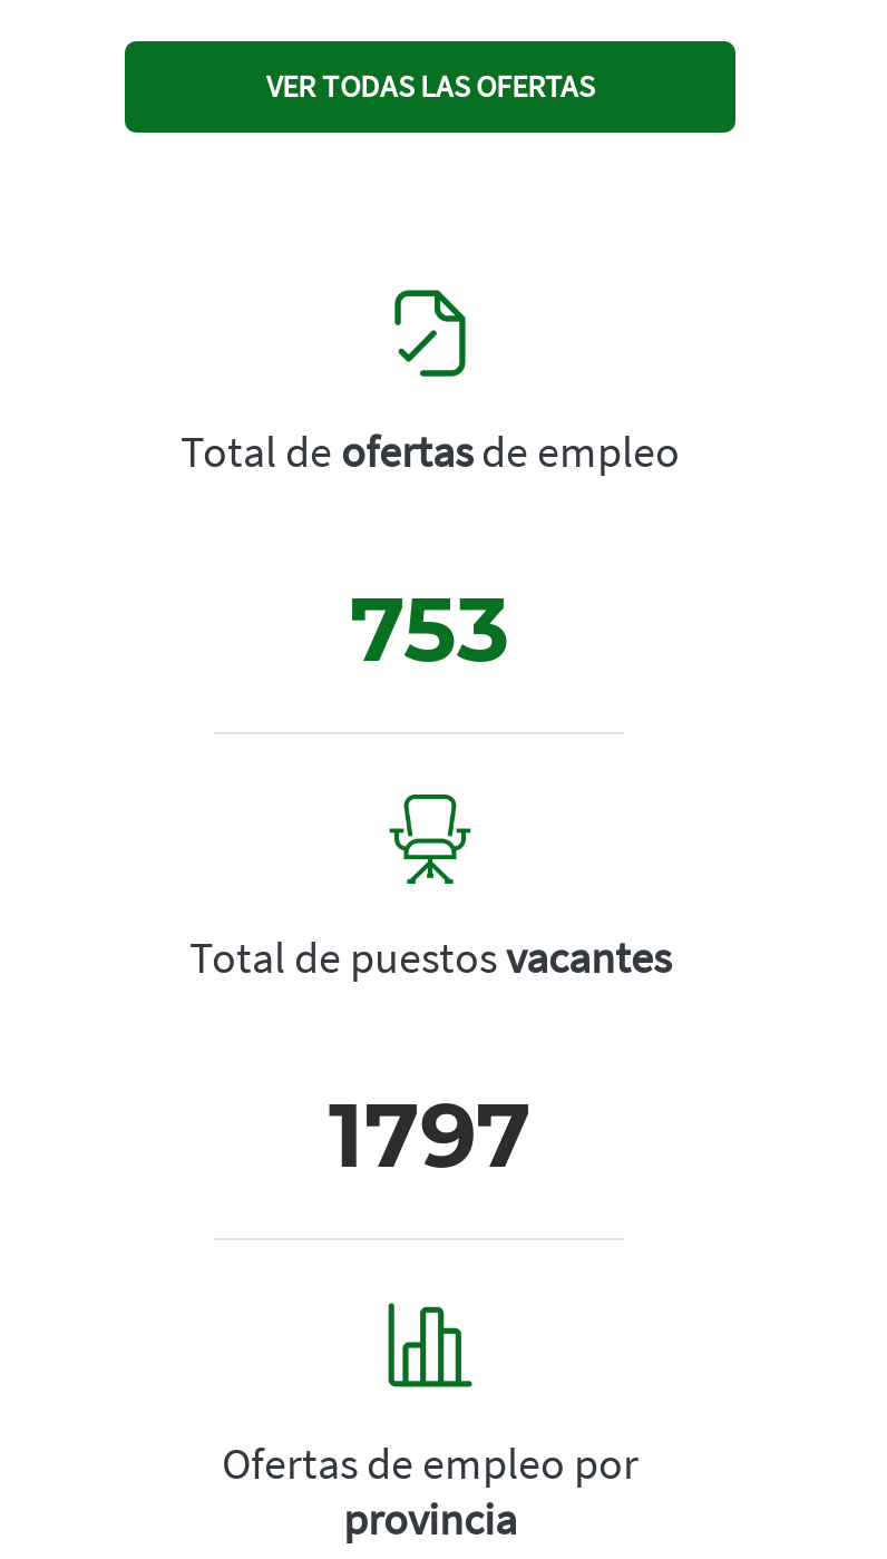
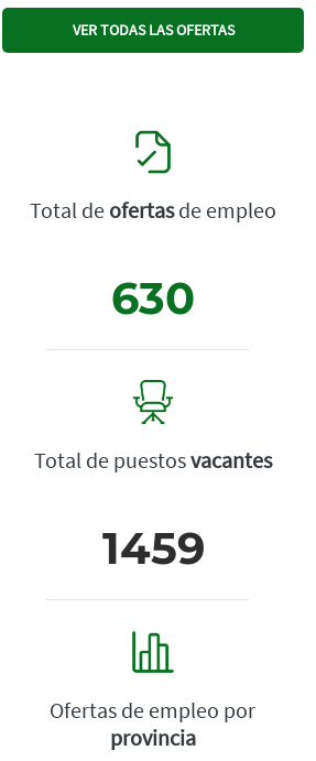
[350,575,510,684] 753 -> [111,271,195,325] 630
[329,1080,532,1190] 1797 -> [102,521,204,575] 1459

